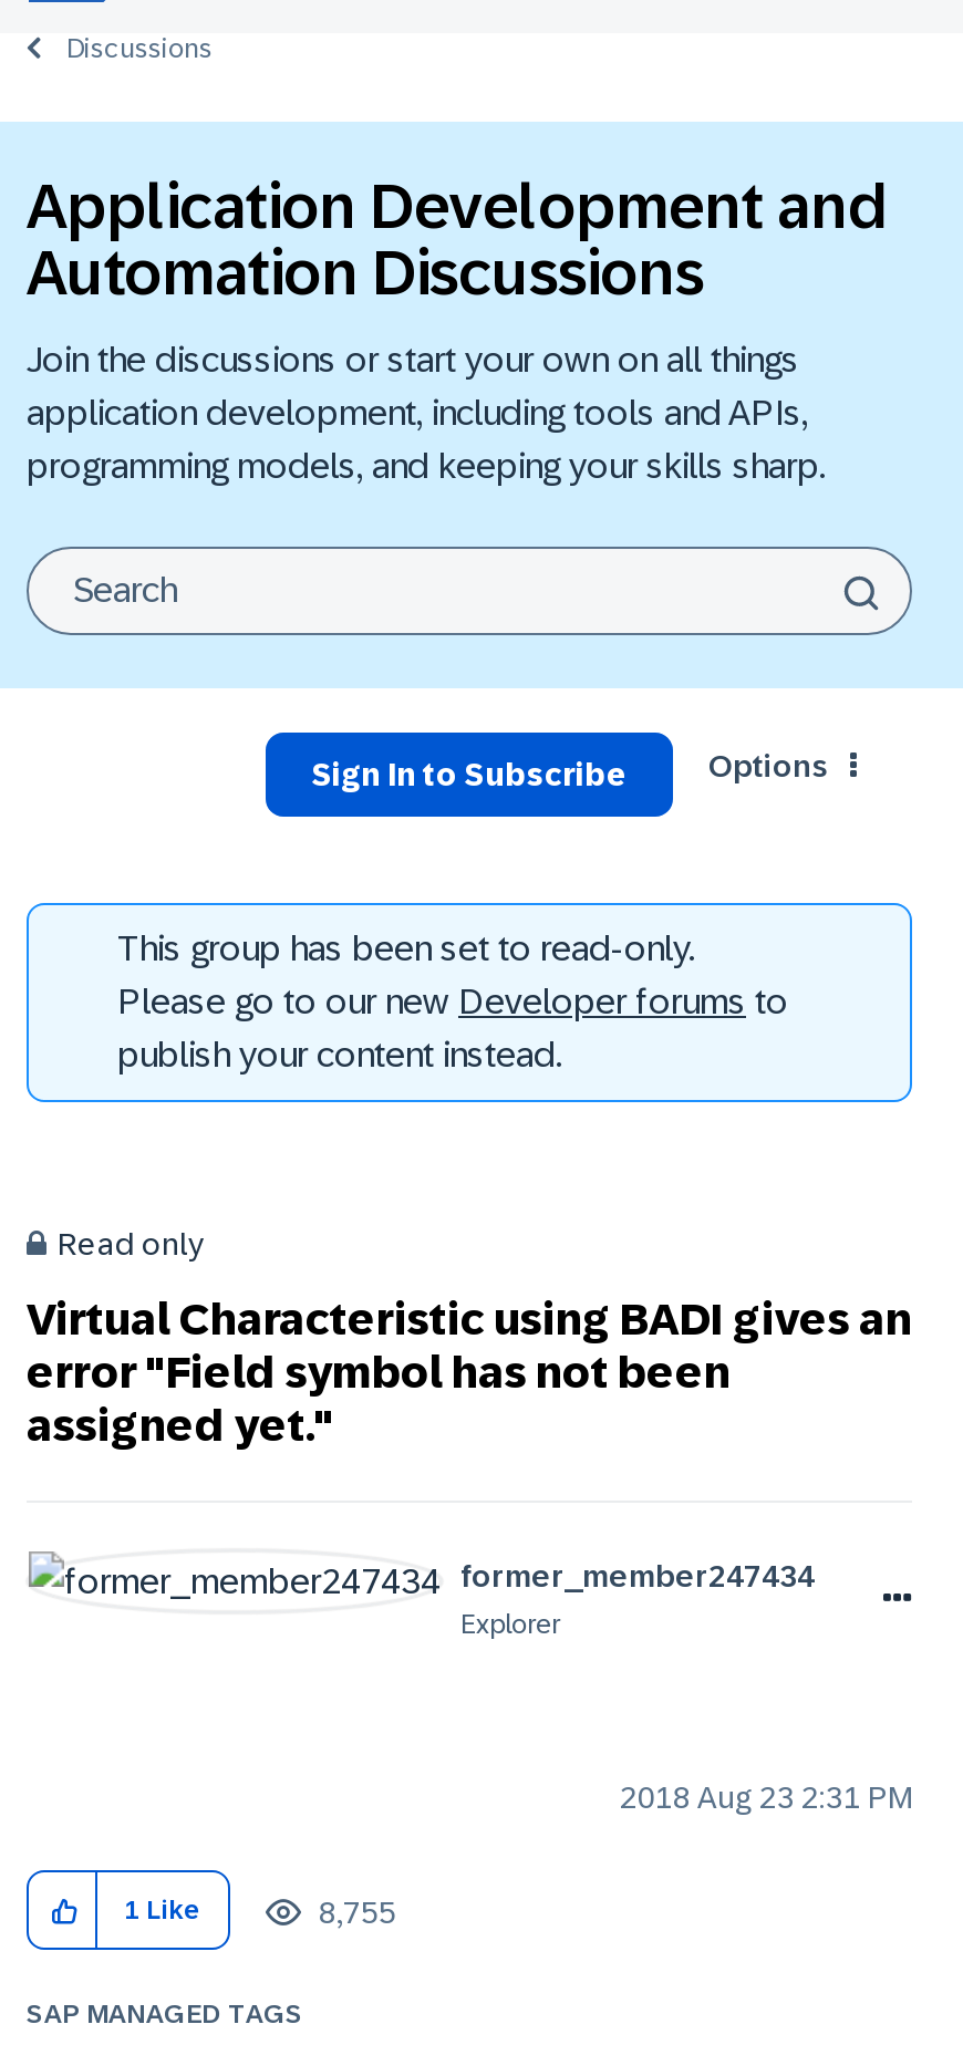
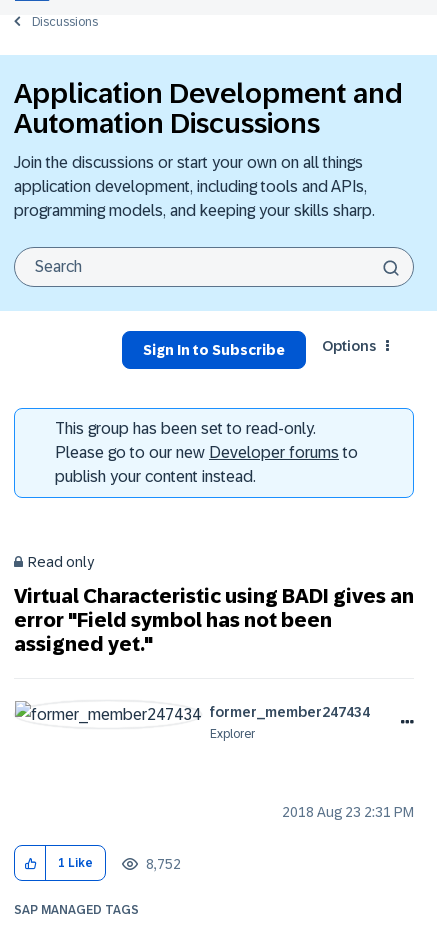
[319,1894,396,1930] 8,755 -> [146,856,181,872] 8,752

